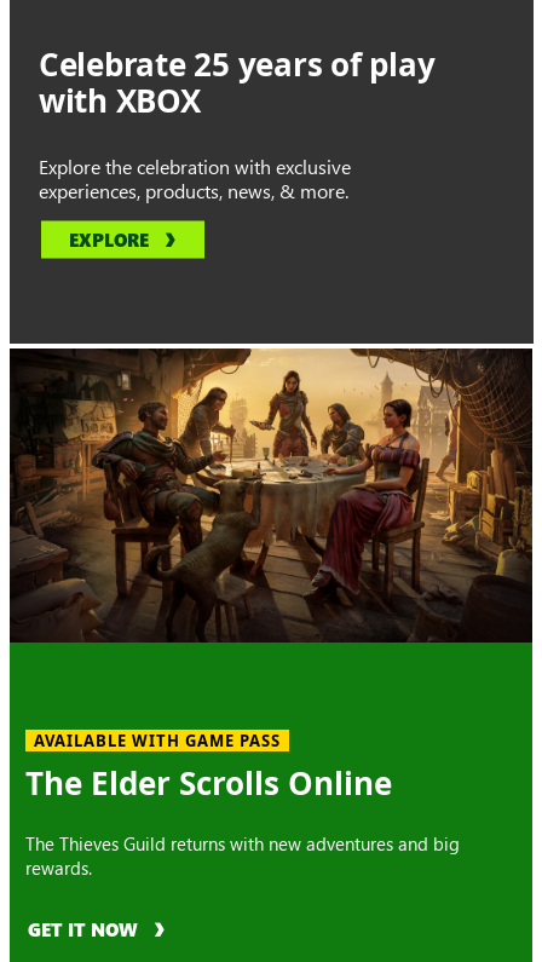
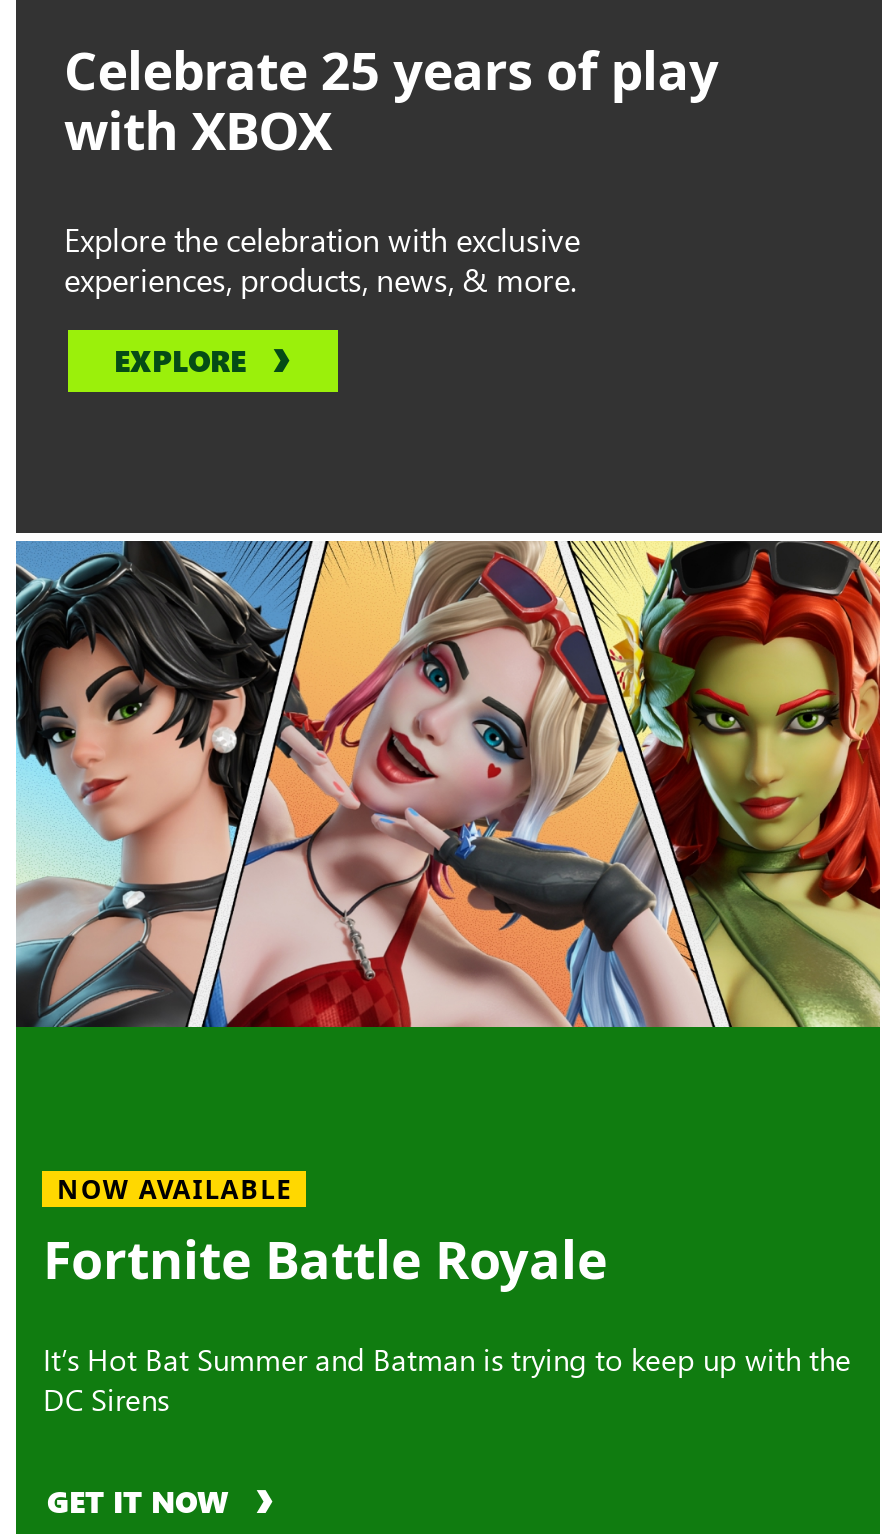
[8,347,534,644] [image] -> [14,539,882,1029] [image]
[26,730,392,805] AVAILABLE WITH GAME PASS | The Elder Scrolls Online -> [43,1172,607,1296] NOW AVAILABLE | Fortnite Battle Royale
[26,832,460,880] The Thieves Guild returns with new adventures and big | rewards. -> [43,1340,851,1420] It’s Hot Bat Summer and Batman is trying to keep up with the | DC Sirens

